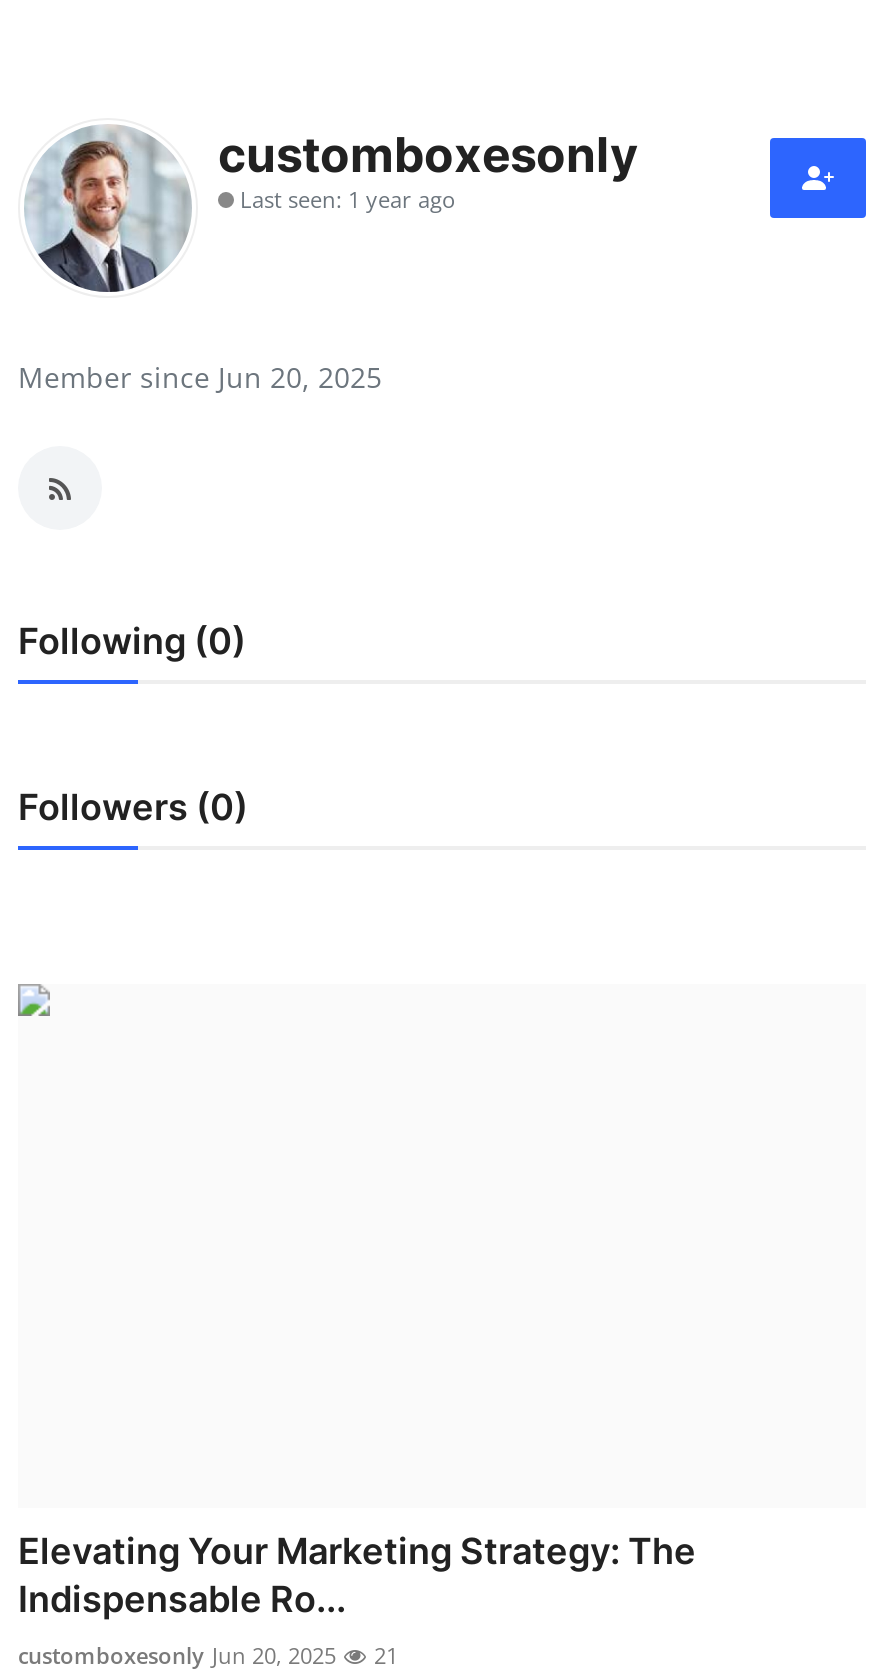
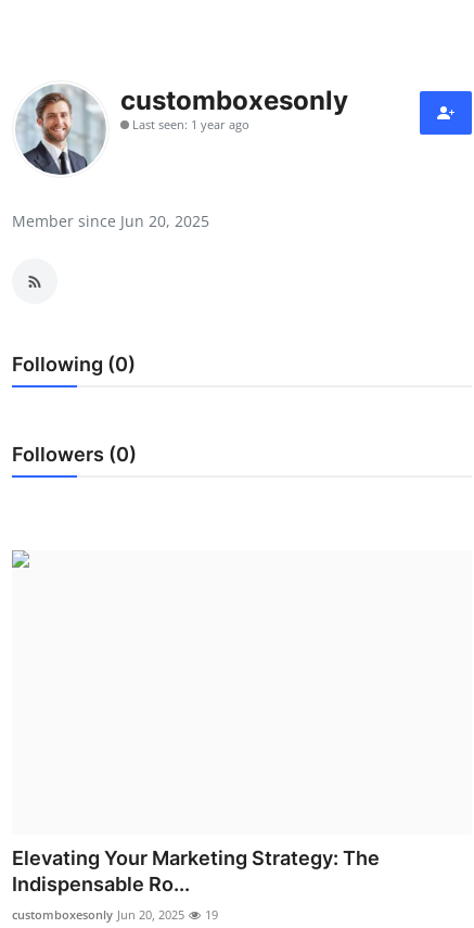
[18,1641,398,1671] customboxesonly Jun 20, 2025 21 -> [12,907,218,923] customboxesonly Jun 20, 2025 19

